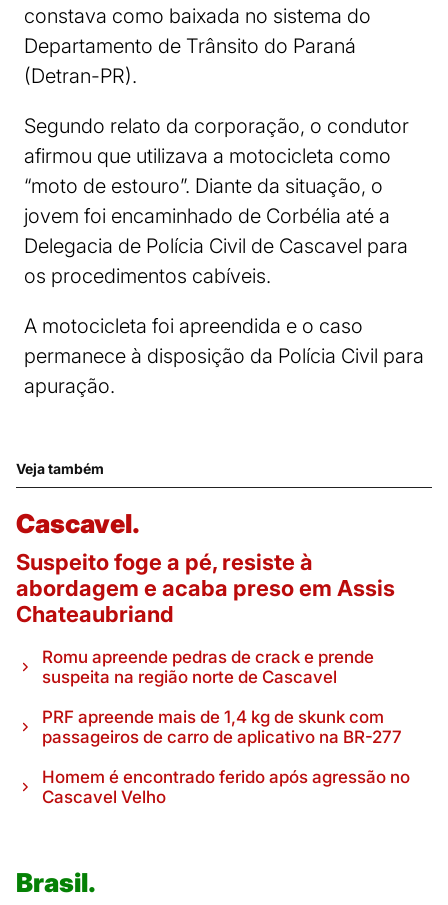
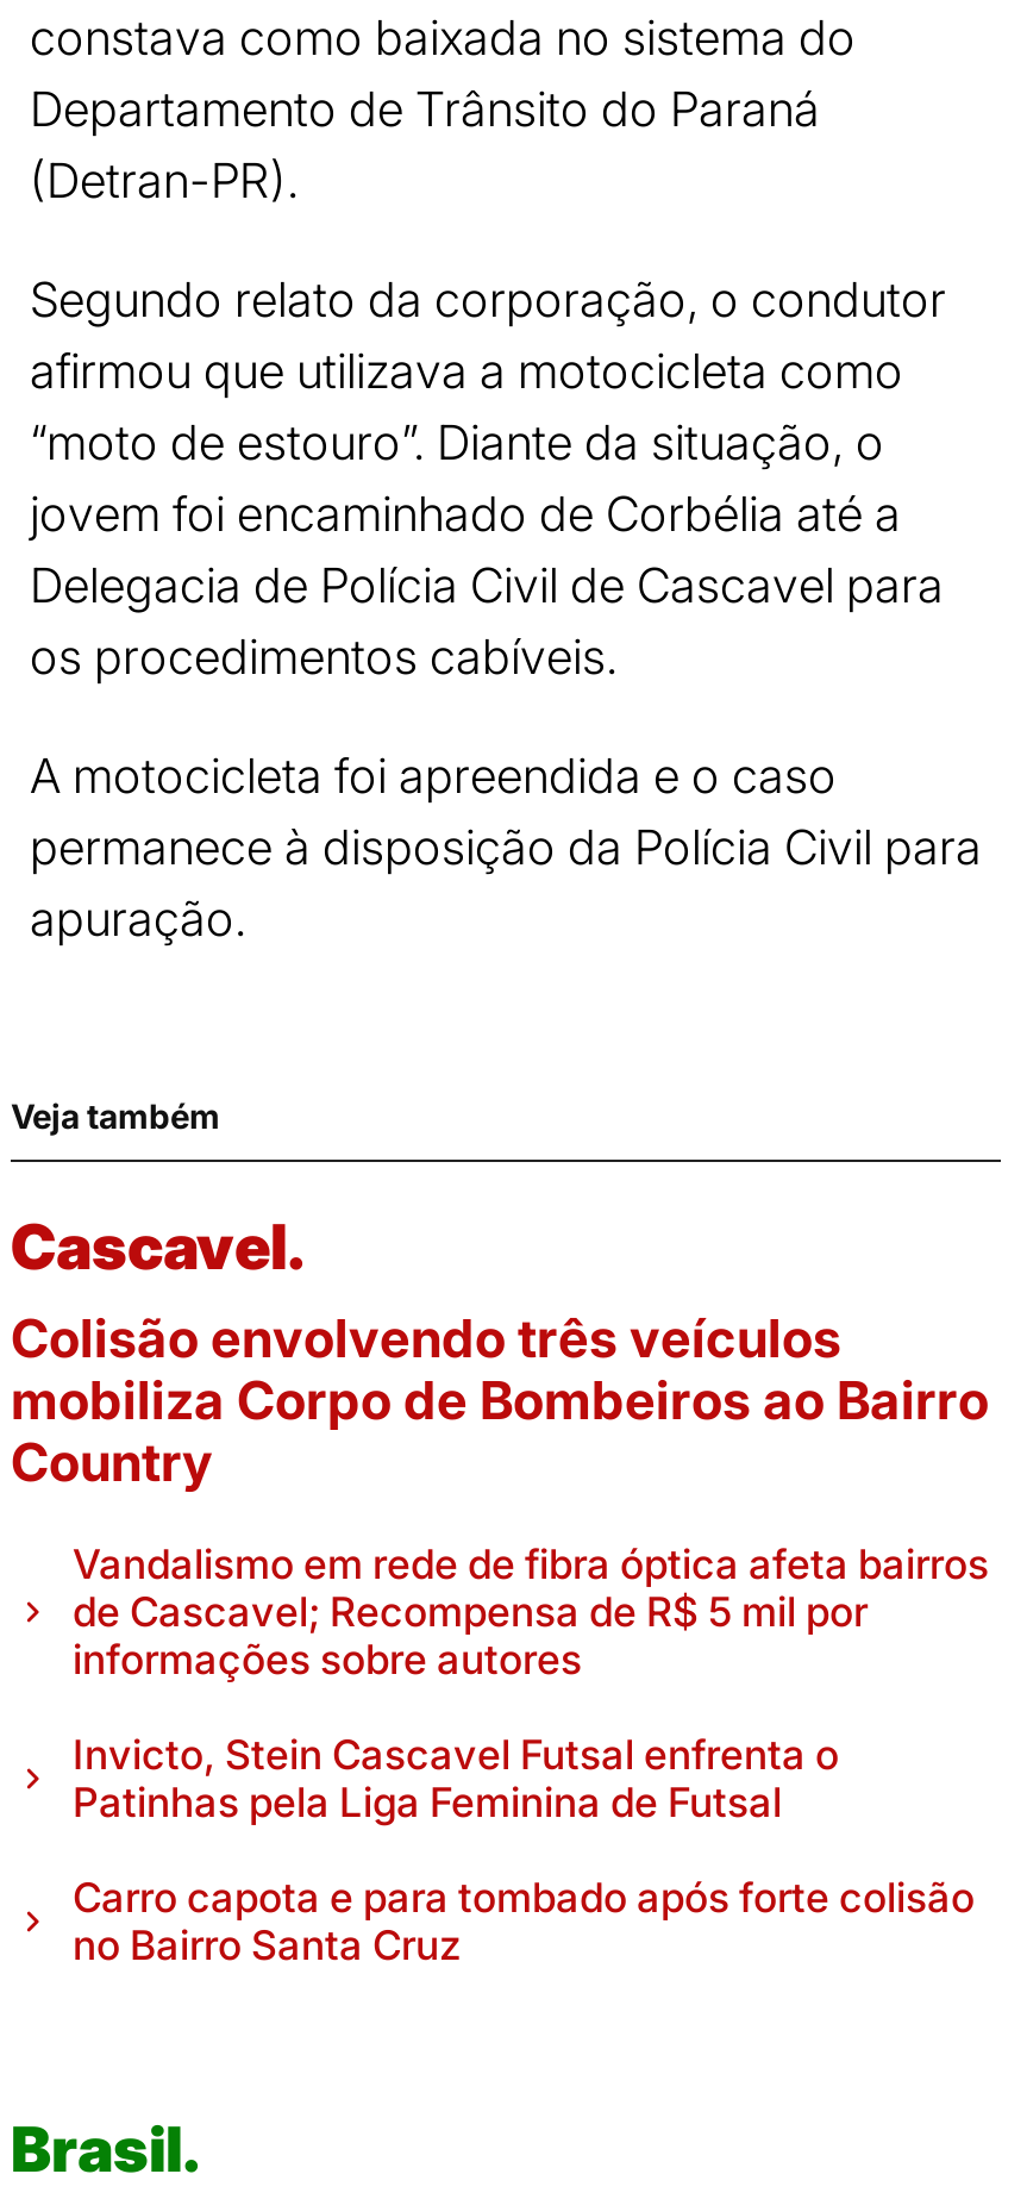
[16,549,395,627] Suspeito foge a pé, resiste à | abordagem e acaba preso em Assis | Chateaubriand -> [11,1307,989,1493] Colisão envolvendo três veículos | mobiliza Corpo de Bombeiros ao Bairro | Country
[42,647,374,687] Romu apreende pedras de crack e prende | suspeita na região norte de Cascavel -> [73,1541,989,1683] Vandalismo em rede de fibra óptica afeta bairros | de Cascavel; Recompensa de R$ 5 mil por | informações sobre autores
[42,707,402,747] PRF apreende mais de 1,4 kg de skunk com | passageiros de carro de aplicativo na BR-277 -> [73,1731,839,1826] Invicto, Stein Cascavel Futsal enfrenta o | Patinhas pela Liga Feminina de Futsal
[42,767,410,807] Homem é encontrado ferido após agressão no | Cascavel Velho -> [73,1874,975,1969] Carro capota e para tombado após forte colisão | no Bairro Santa Cruz

